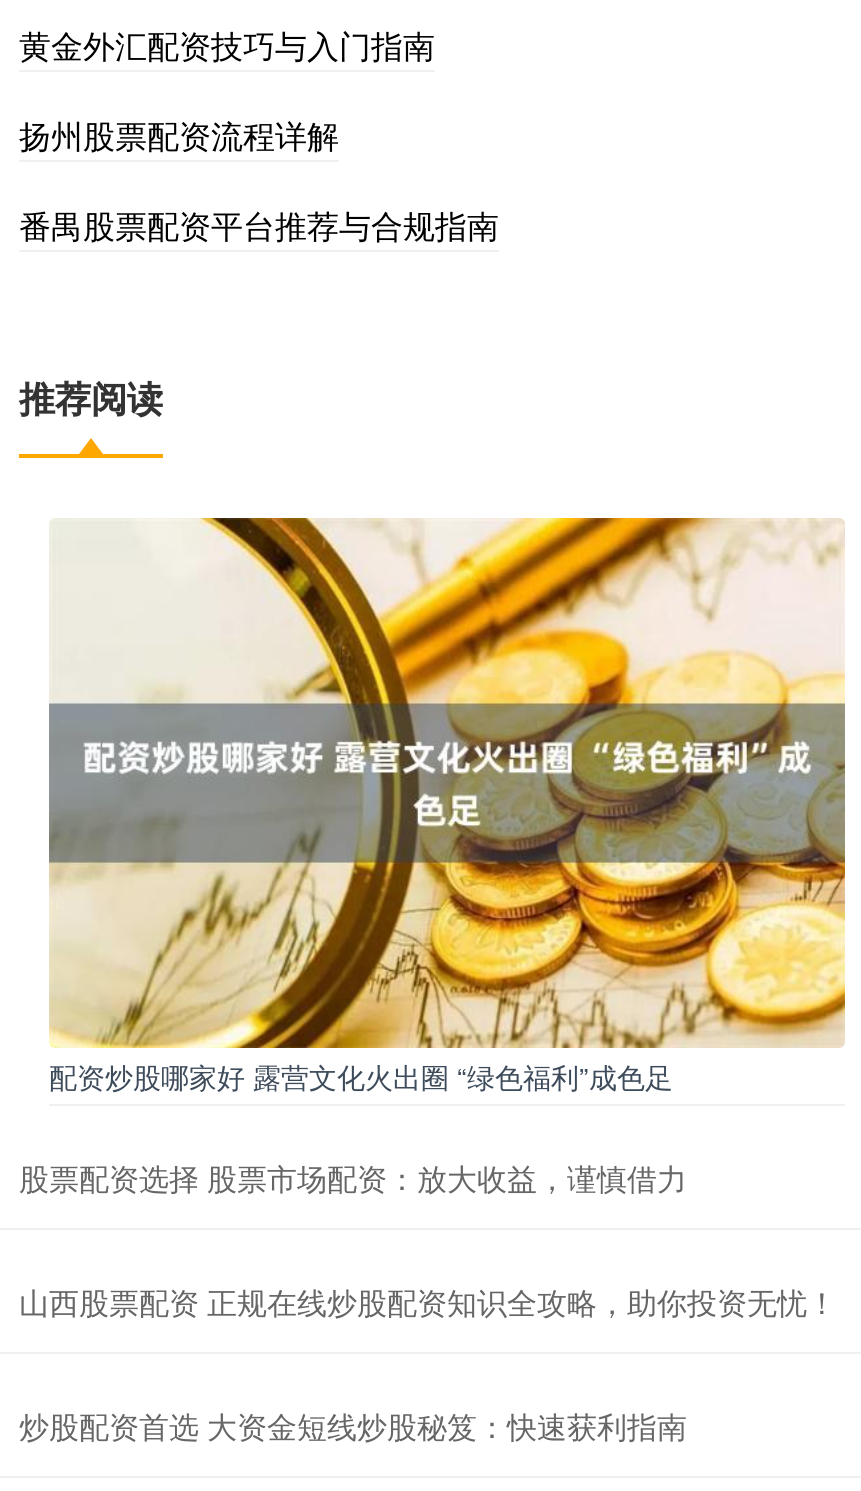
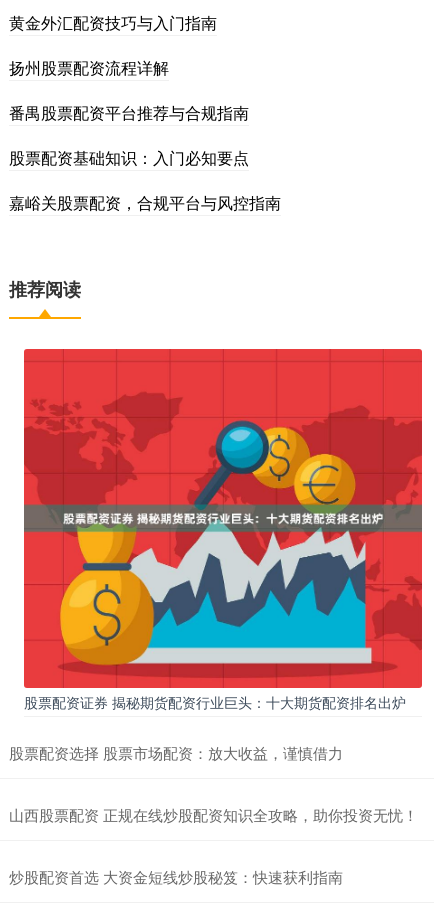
none -> [9,146,281,214] 股票配资基础知识：入门必知要点 | 嘉峪关股票配资，合规平台与风控指南
[49,516,847,1096] [image] | 配资炒股哪家好 露营文化火出圈 “绿色福利”成色足 -> [23,348,423,711] [image] | 股票配资证券 揭秘期货配资行业巨头：十大期货配资排名出炉

